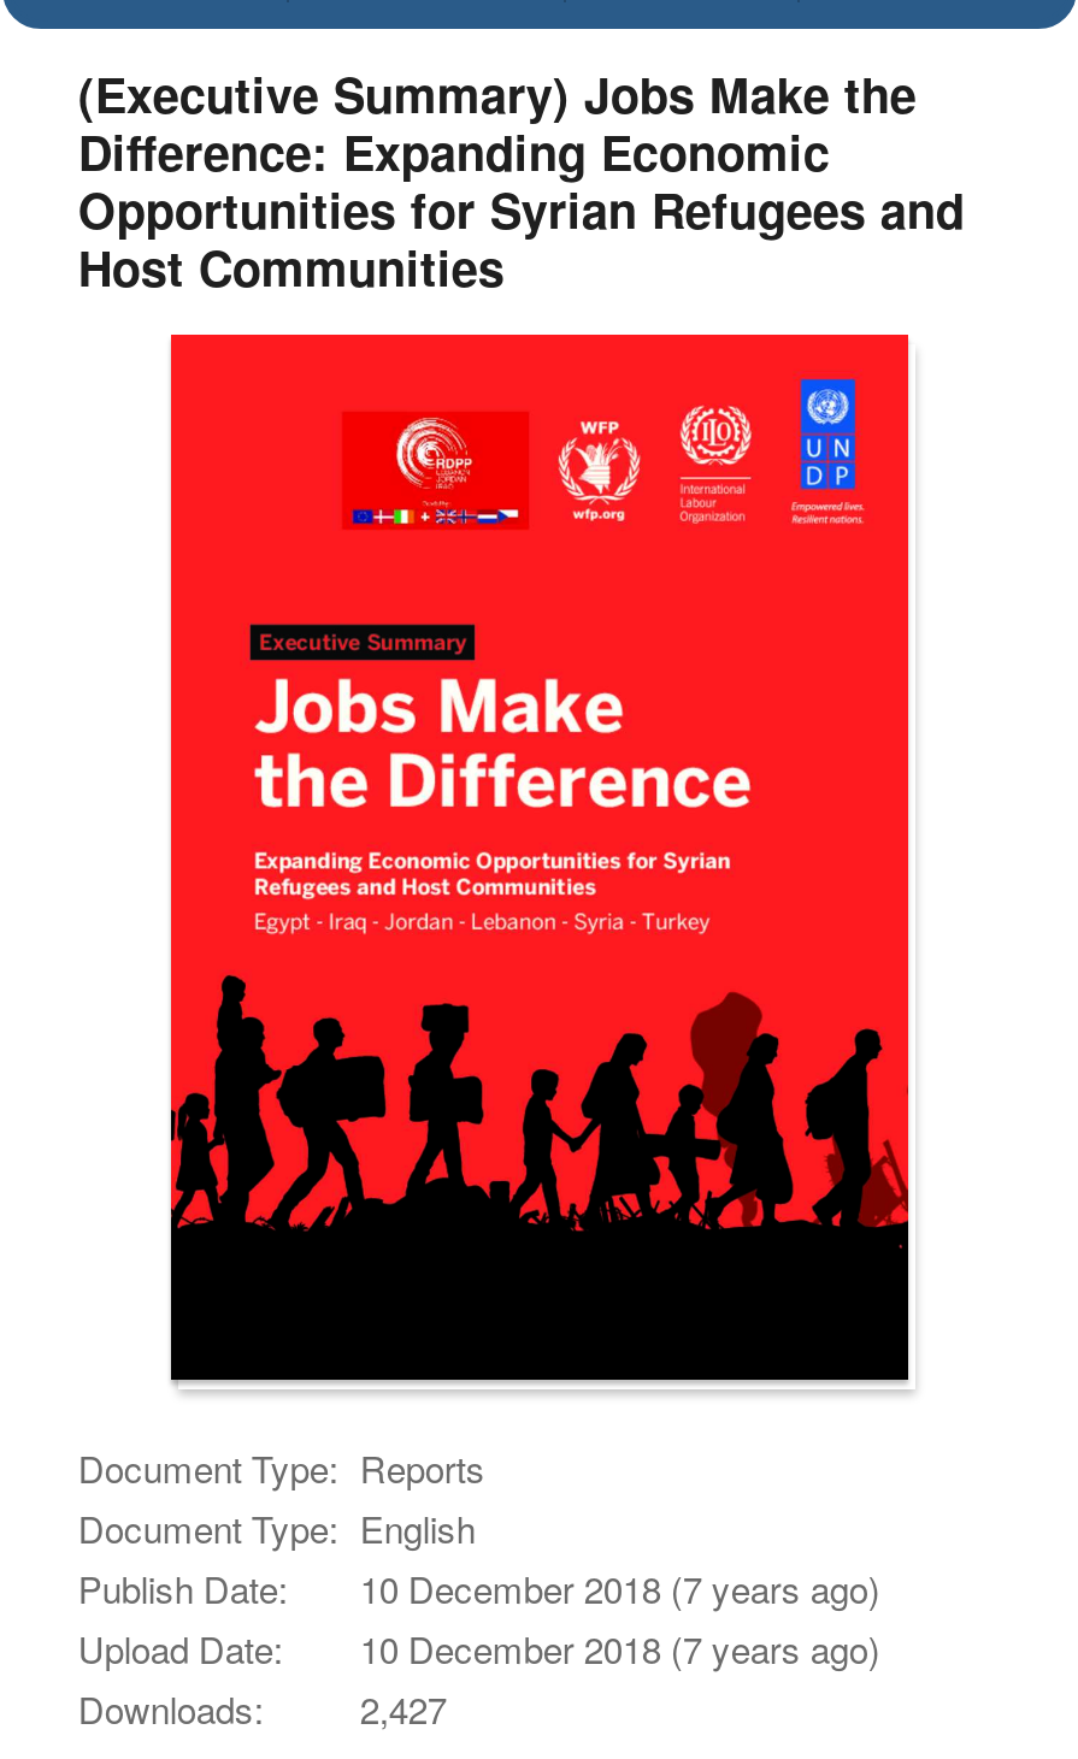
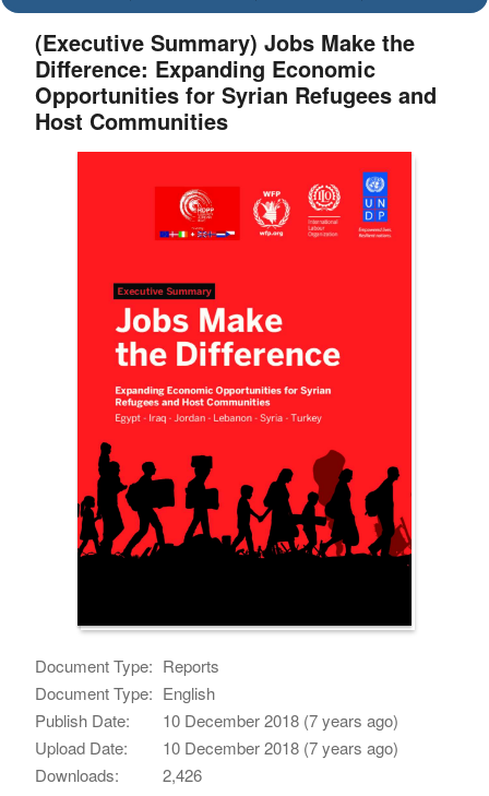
[78,1683,446,1733] Downloads: 2,427 -> [35,763,202,786] Downloads: 2,426

